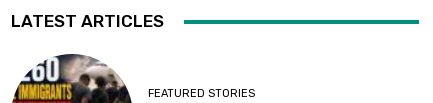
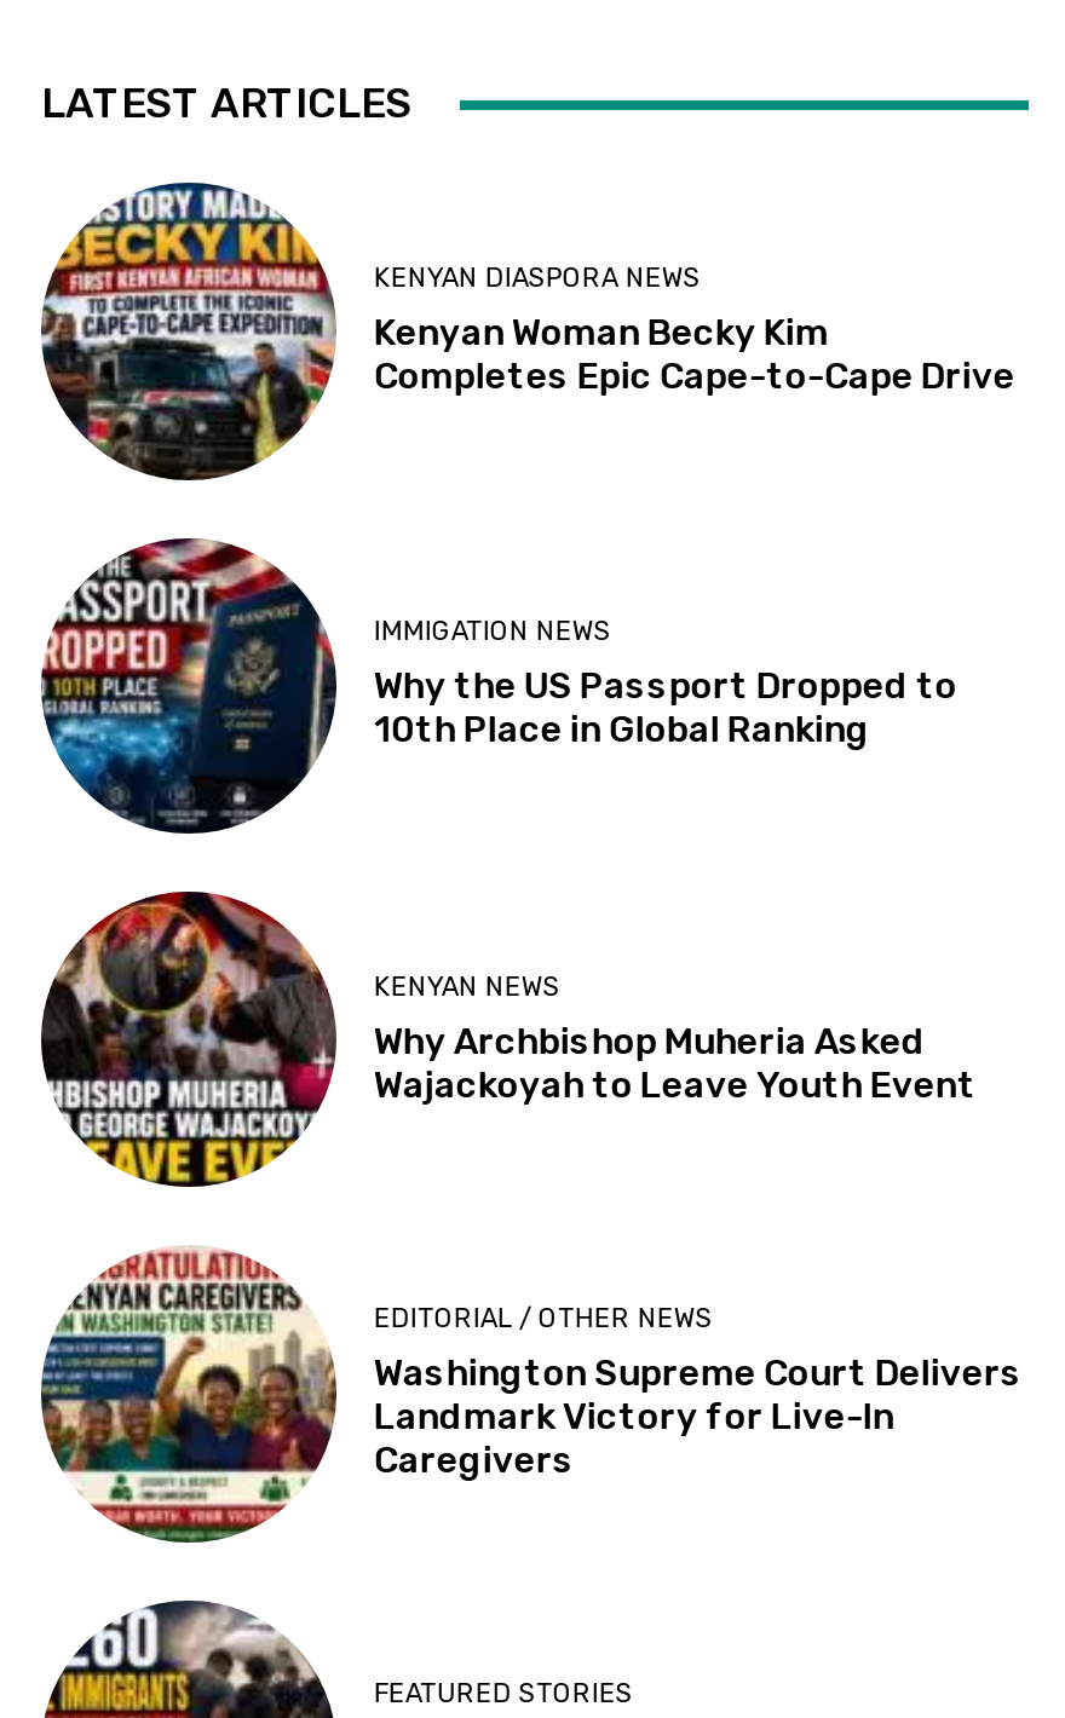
none -> [39,889,976,1189] [image] | KENYAN NEWS | Why Archbishop Muheria Asked | Wajackoyah to Leave Youth Event
none -> [39,1245,1022,1543] [image] | EDITORIAL / OTHER NEWS | Washington Supreme Court Delivers | Landmark Victory for Live-In | Caregivers
none -> [41,183,1015,483] [image] | KENYAN DIASPORA NEWS | Kenyan Woman Becky Kim | Completes Epic Cape-to-Cape Drive
none -> [41,536,957,836] [image] | IMMIGATION NEWS | Why the US Passport Dropped to | 10th Place in Global Ranking

